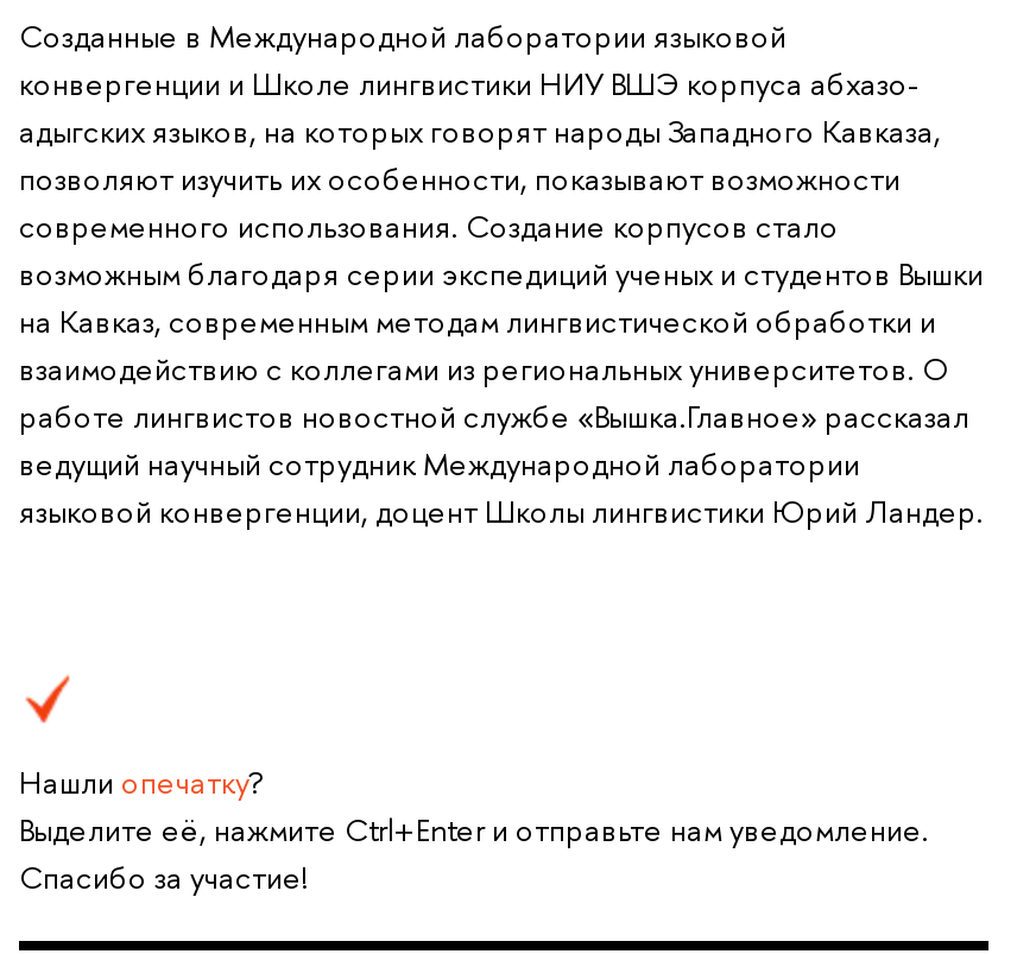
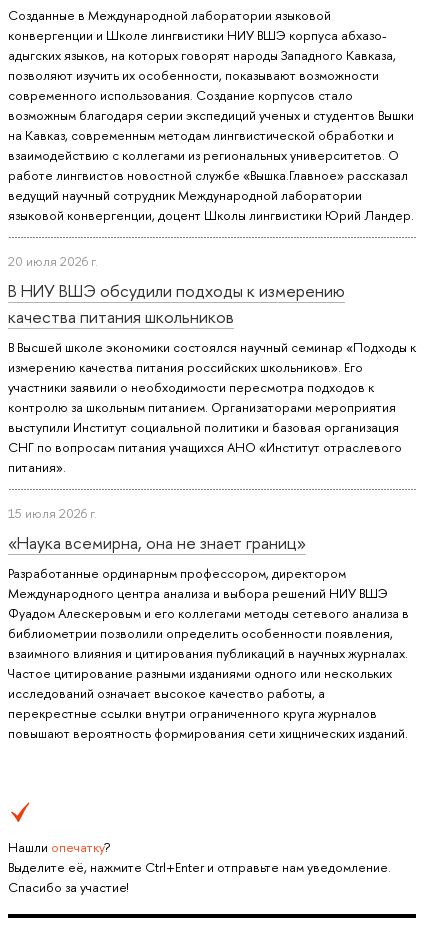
none -> [8,252,416,742] 20 июля 2026 г. | В НИУ ВШЭ обсудили подходы к измерению | качества питания школьников | В Высшей школе экономики состоялся научный семинар «Подходы к | измерению качества питания российских школьников». Его | участники заявили о необходимости пересмотра подходов к | контролю за школьным питанием. Организаторами мероприятия | выступили Институт социальной политики и базовая организация | СНГ по вопросам питания учащихся АНО «Институт отраслевого | питания». | 15 июля 2026 г. | «Наука всемирна, она не знает границ» | Разработанные ординарным профессором, директором | Международного центра анализа и выбора решений НИУ ВШЭ | Фуадом Алескеровым и его коллегами методы сетевого анализа в | библиометрии позволили определить особенности появления, | взаимного влияния и цитирования публикаций в научных журналах. | Частое цитирование разными изданиями одного или нескольких | исследований означает высокое качество работы, а | перекрестные ссылки внутри ограниченного круга журналов | повышают вероятность формирования сети хищнических изданий.

